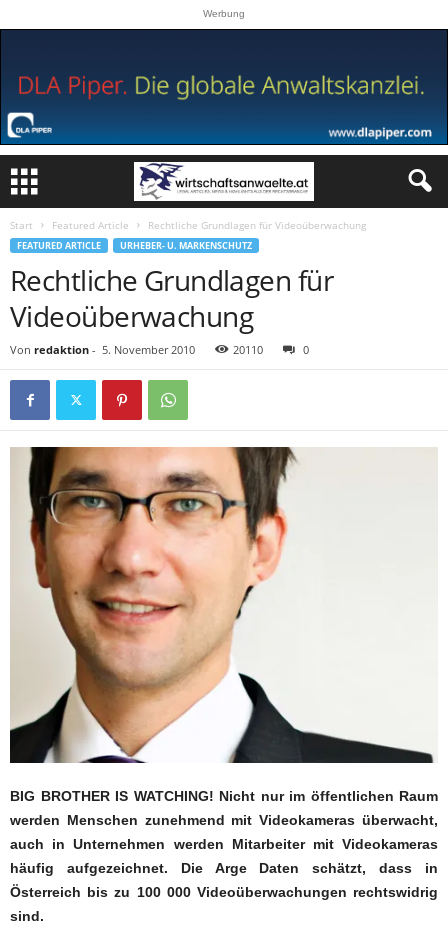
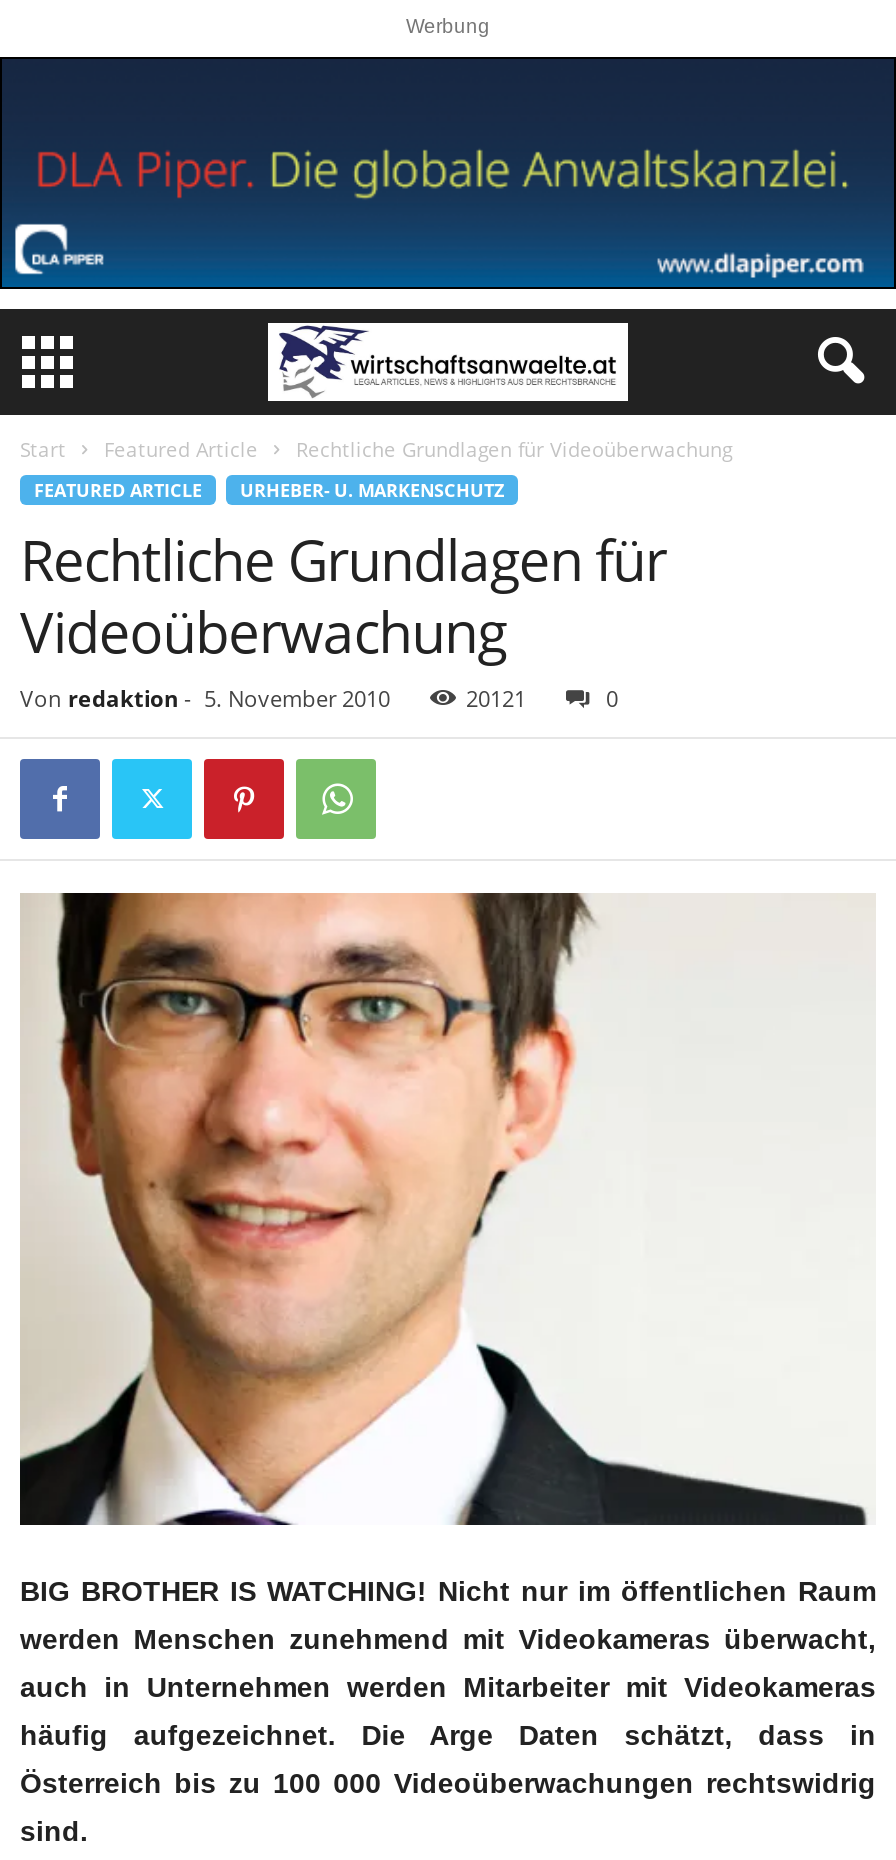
[233,342,263,357] 20110 -> [466,683,526,713] 20121

